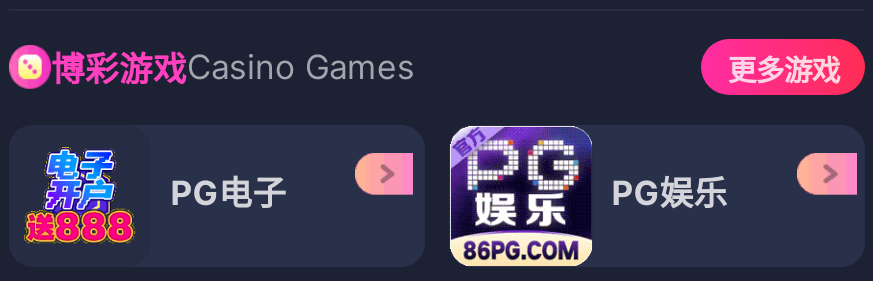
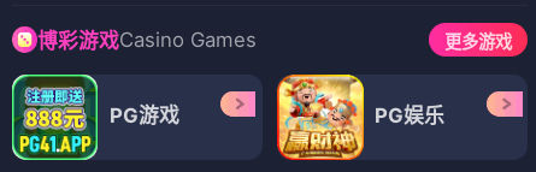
[9,125,287,267] [image] | PG电子 -> [11,73,179,161] [image] | PG游戏
[447,123,595,269] [image] -> [276,73,365,161] [image]

